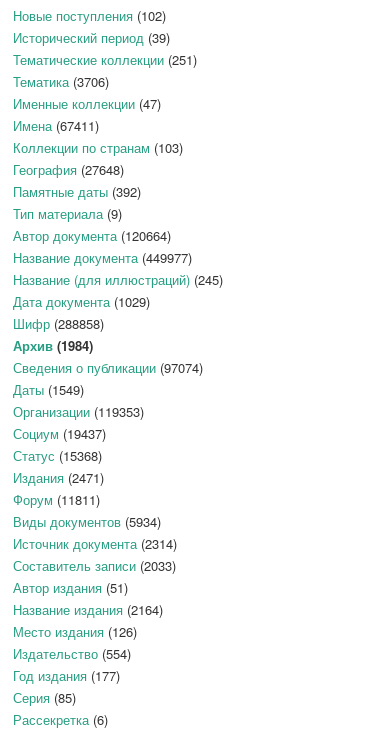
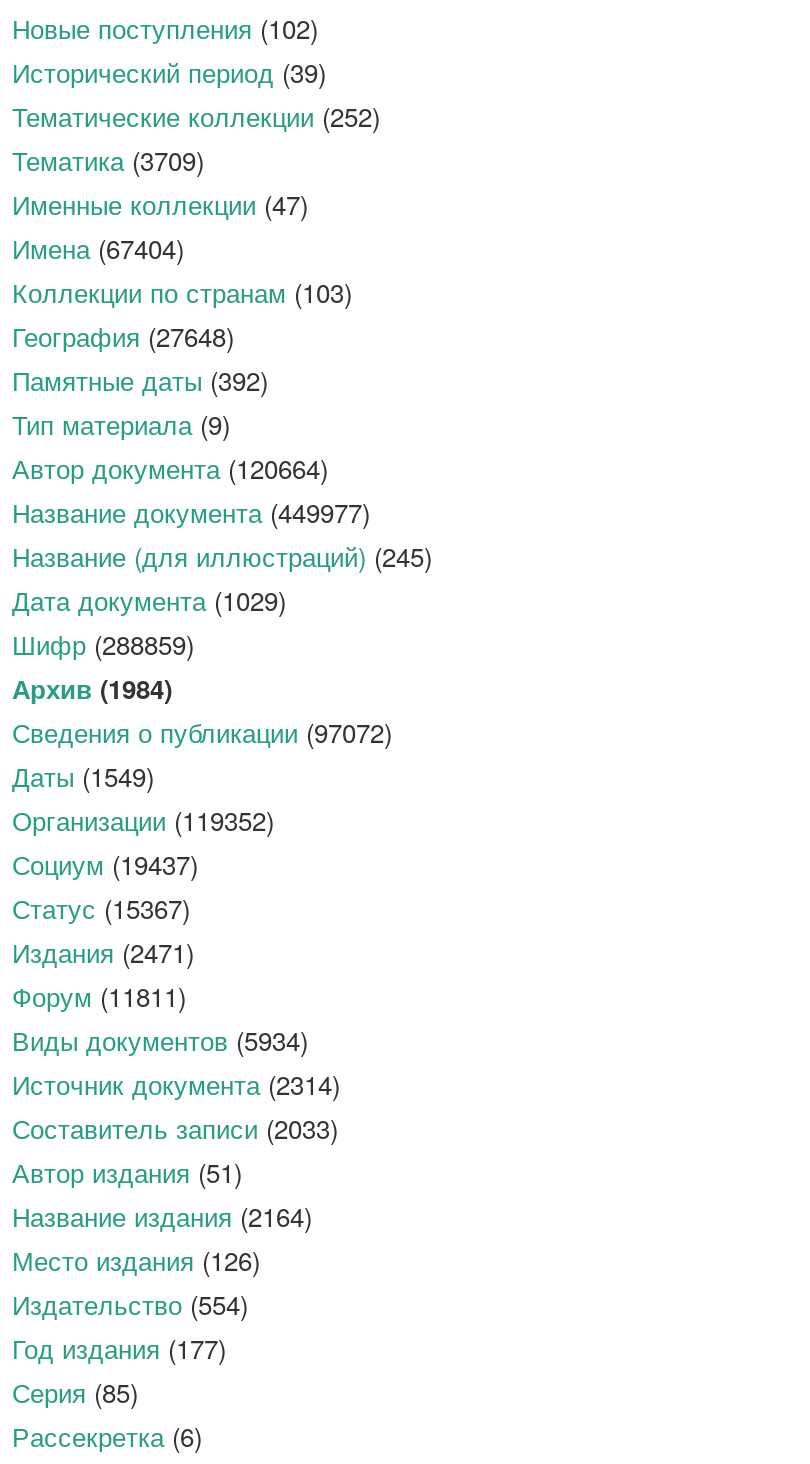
[13,50,197,69] Тематические коллекции (251) -> [12,97,380,135] Тематические коллекции (252)
[13,72,109,91] Тематика (3706) -> [12,141,204,179] Тематика (3709)
[13,116,99,135] Имена (67411) -> [12,229,184,267] Имена (67404)
[13,314,104,333] Шифр (288858) -> [12,625,194,663] Шифр (288859)
[13,358,203,377] Сведения о публикации (97074) -> [12,713,392,751] Сведения о публикации (97072)
[13,402,144,421] Организации (119353) -> [12,801,274,839] Организации (119352)
[13,446,102,465] Статус (15368) -> [12,889,190,927] Статус (15367)

